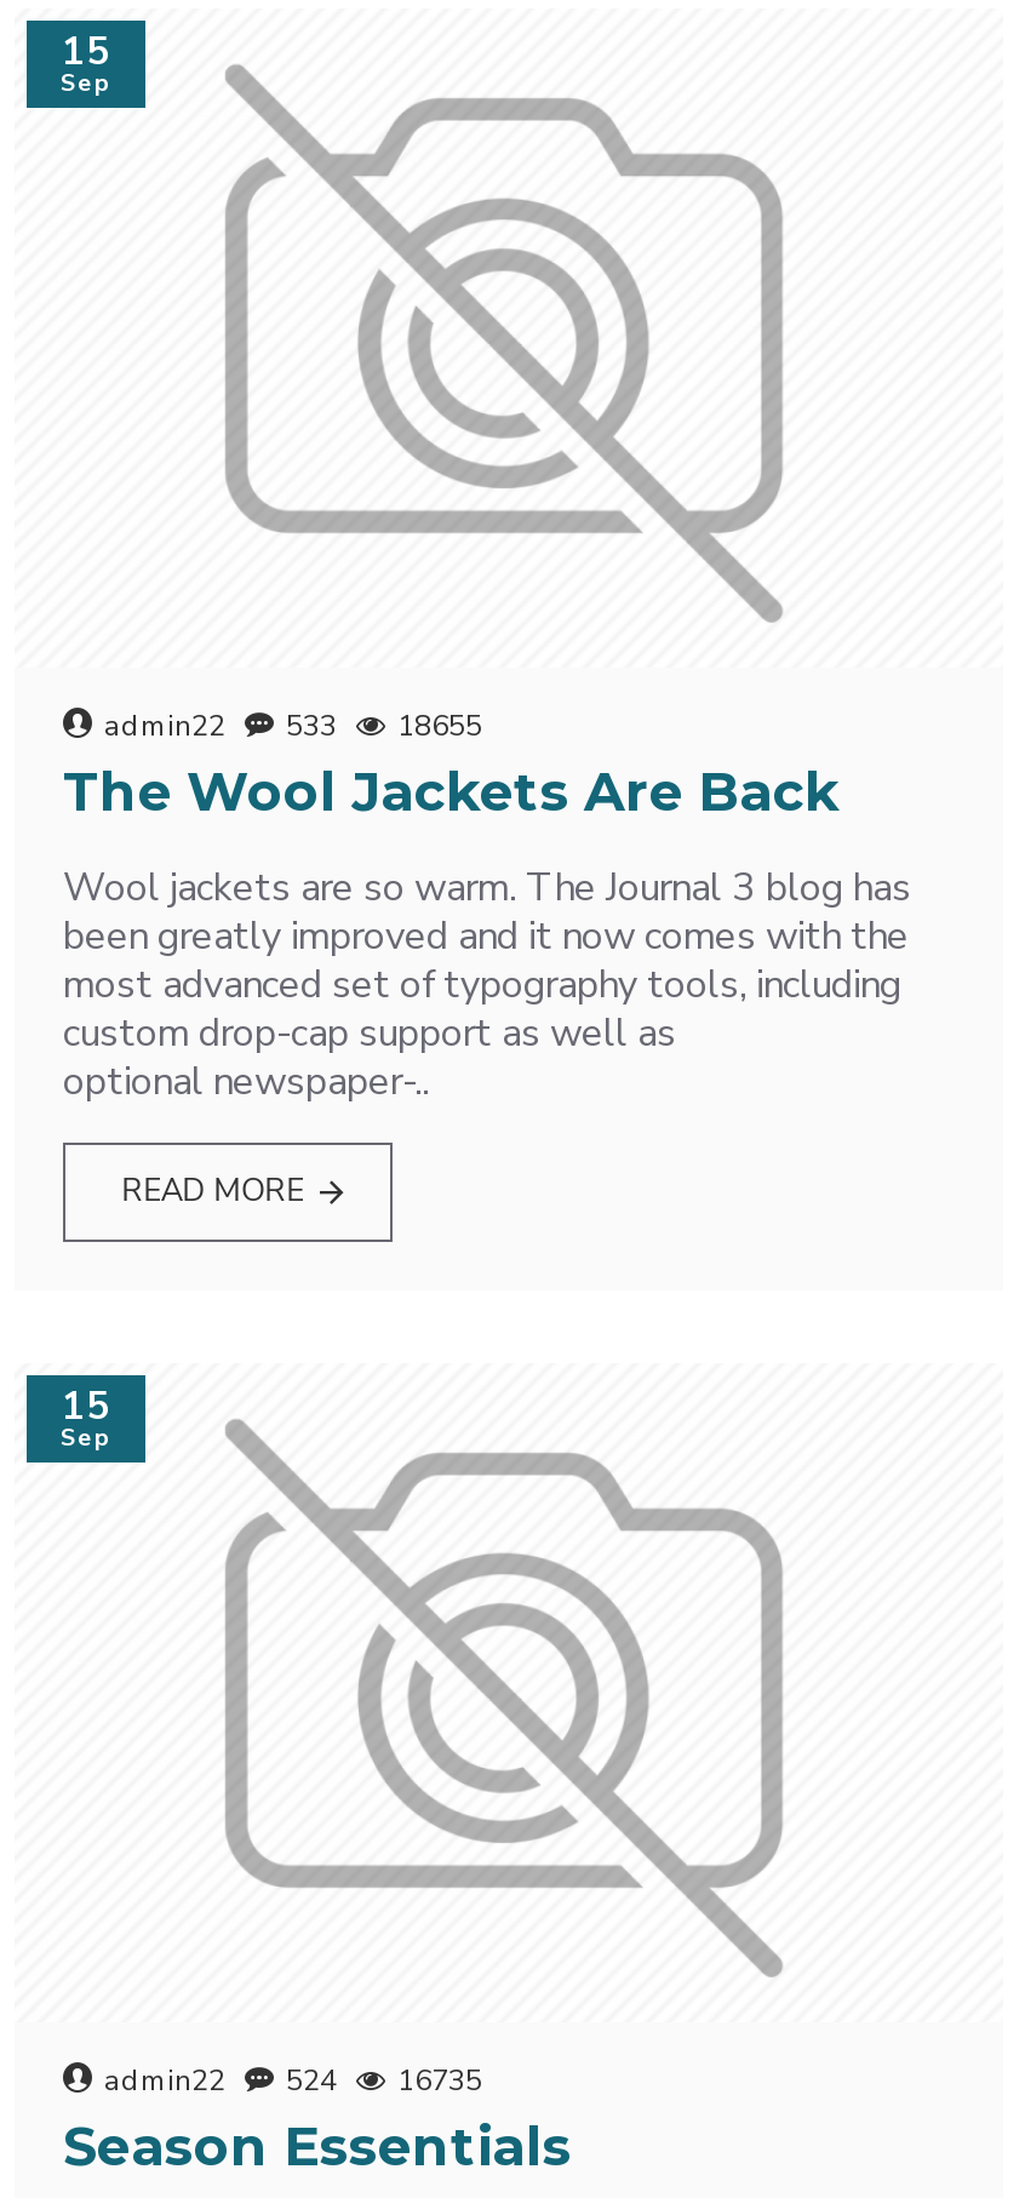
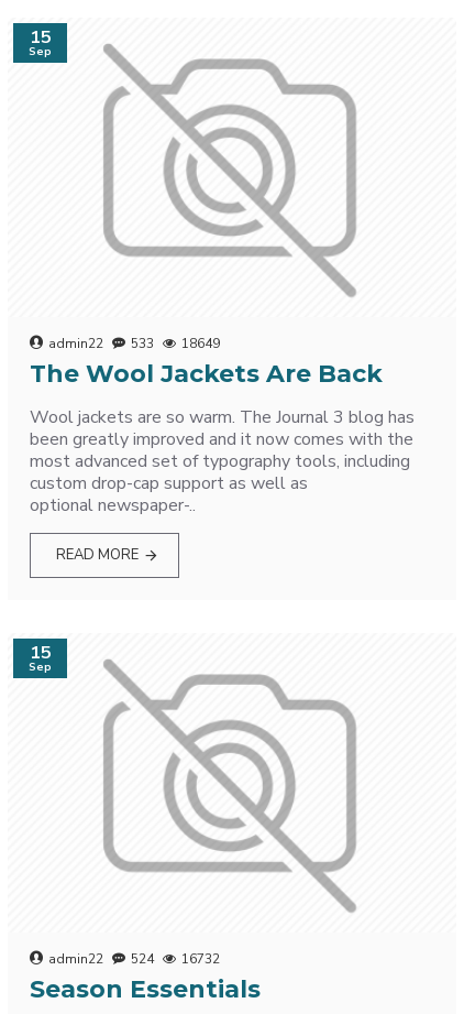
[104,706,482,745] admin22 533 18655 -> [48,335,220,352] admin22 533 18649
[104,2061,482,2100] admin22 524 16735 -> [48,950,220,968] admin22 524 16732

